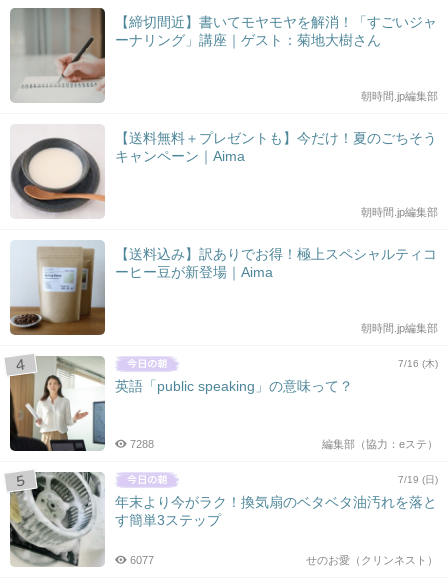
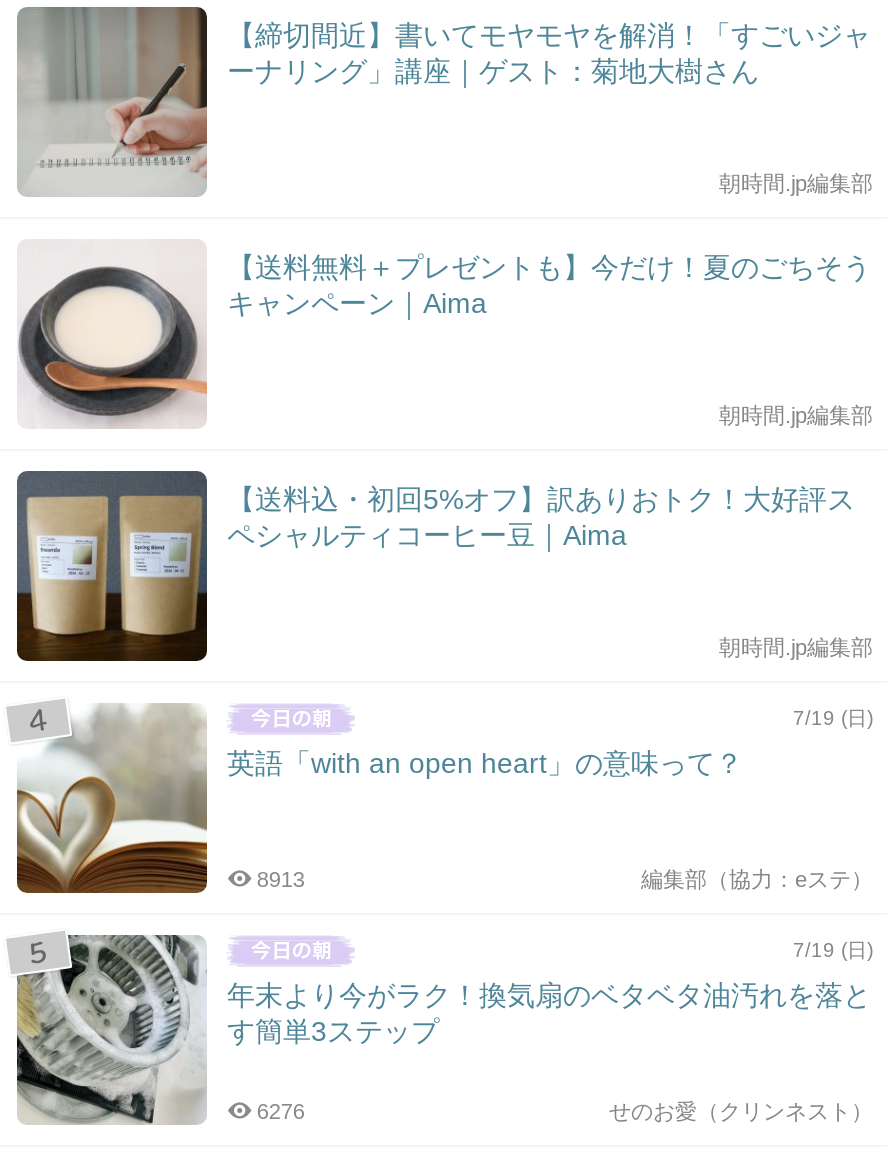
[9,240,437,336] [image] | 【送料込み】訳ありでお得！極上スペシャルティコ | ーヒー豆が新登場｜Aima -> [15,469,855,661] [image] | 【送料込・初回5%オフ】訳ありおトク！大好評ス | ペシャルティコーヒー豆｜Aima
[9,356,353,452] [image] | 英語「public speaking」の意味って？ -> [15,705,743,895] [image] | 英語「with an open heart」の意味って？
[398,357,438,368] 7/16 (木) -> [793,706,873,728] 7/19 (日)
[130,437,154,449] 7288 -> [257,866,305,890] 8913
[130,553,154,565] 6077 -> [257,1098,305,1122] 6276

